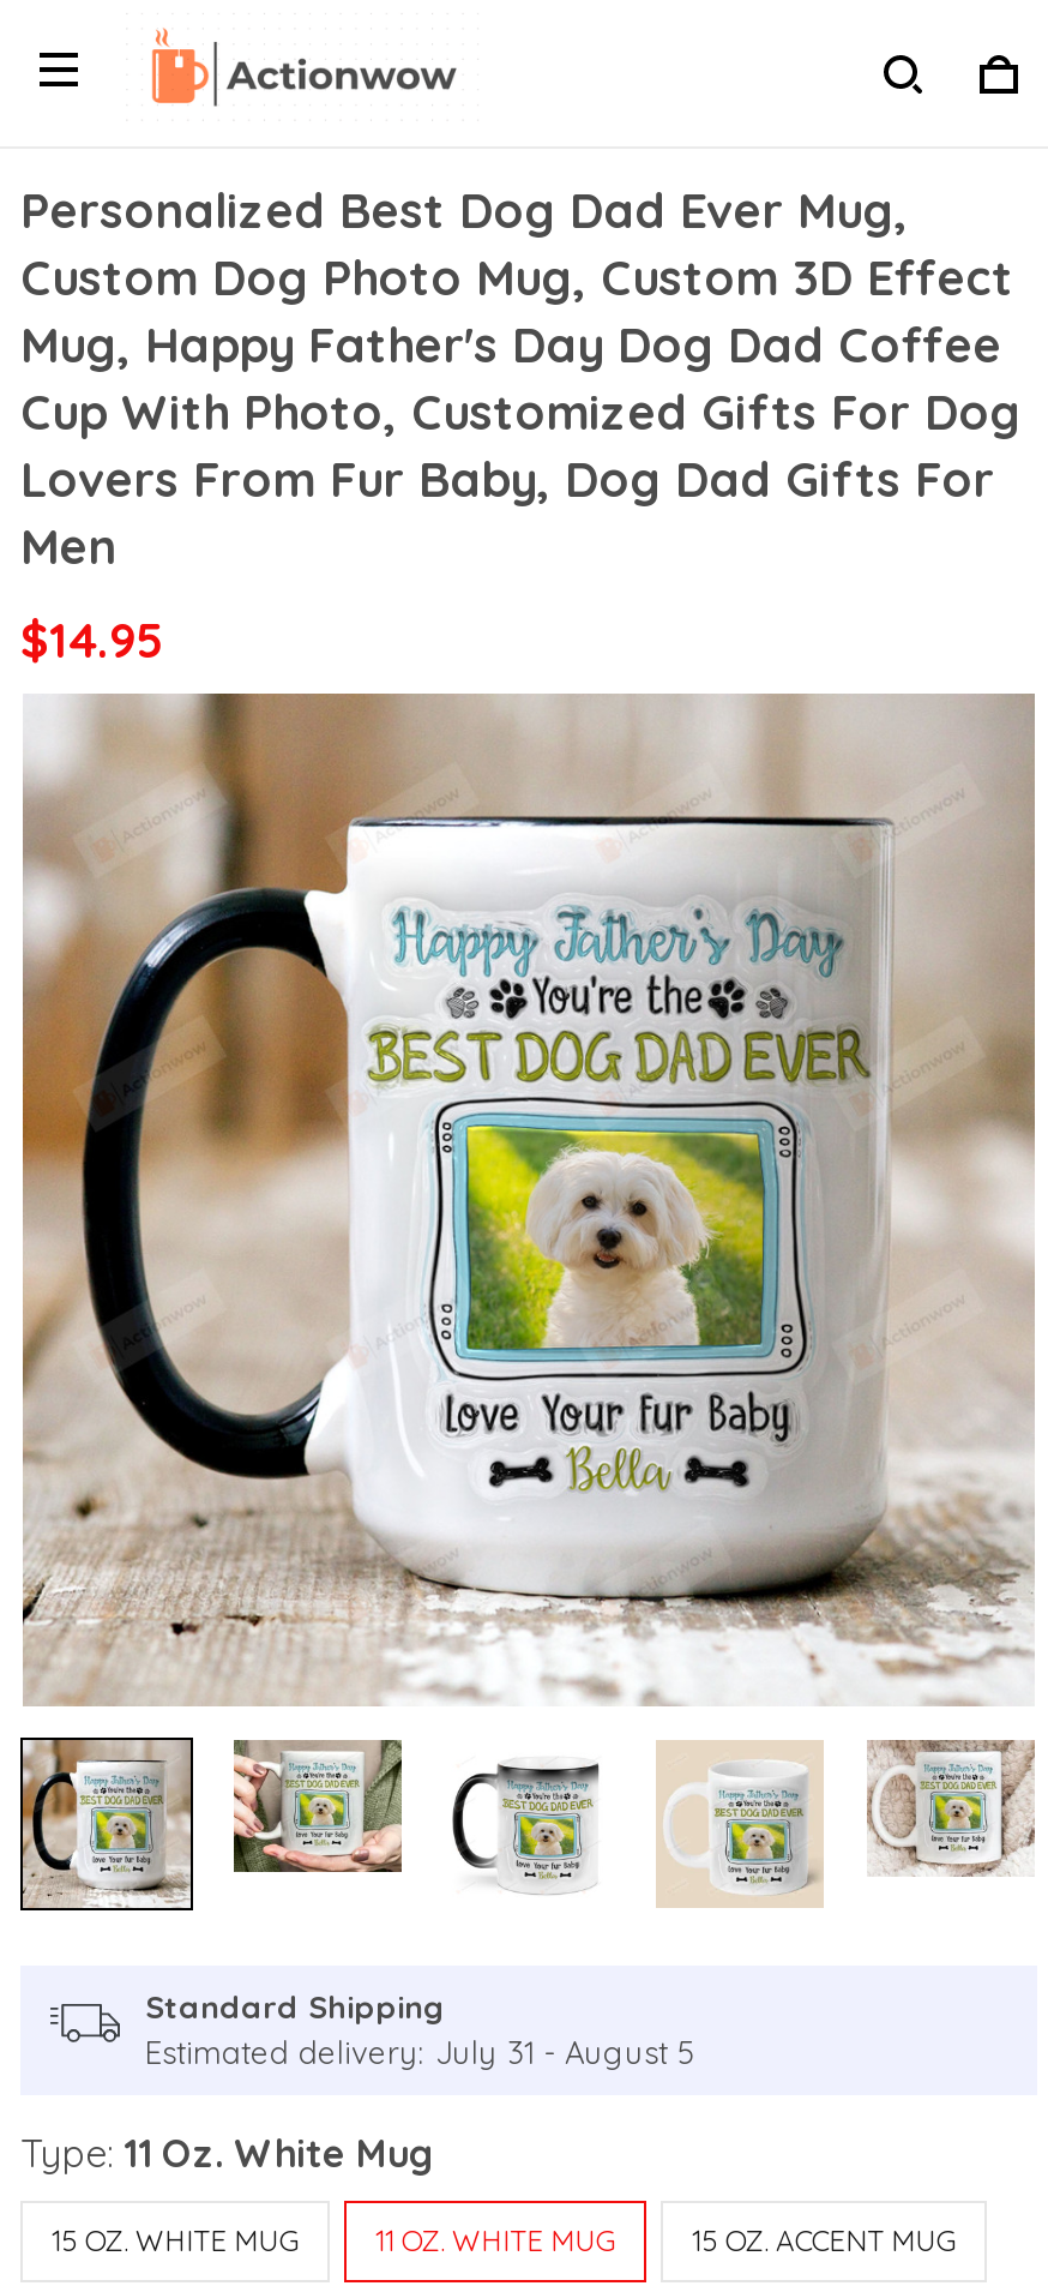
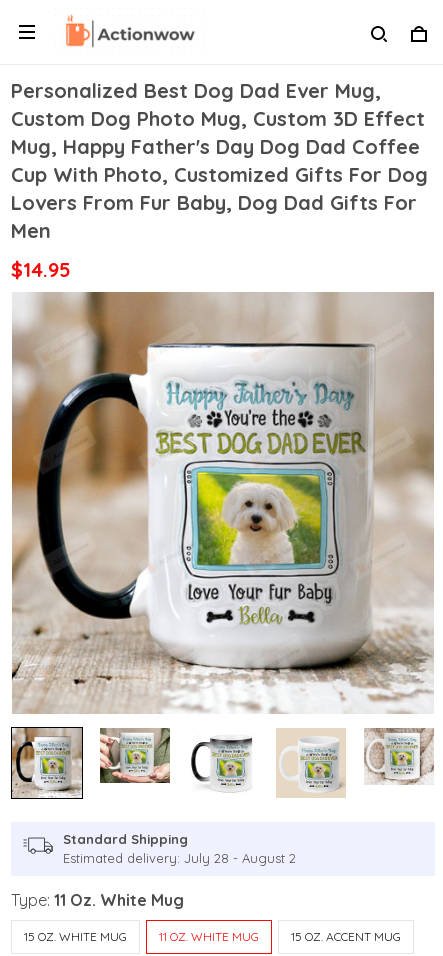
[145,2033,694,2071] Estimated delivery: July 31 - August 5 -> [63,850,296,866] Estimated delivery: July 28 - August 2

